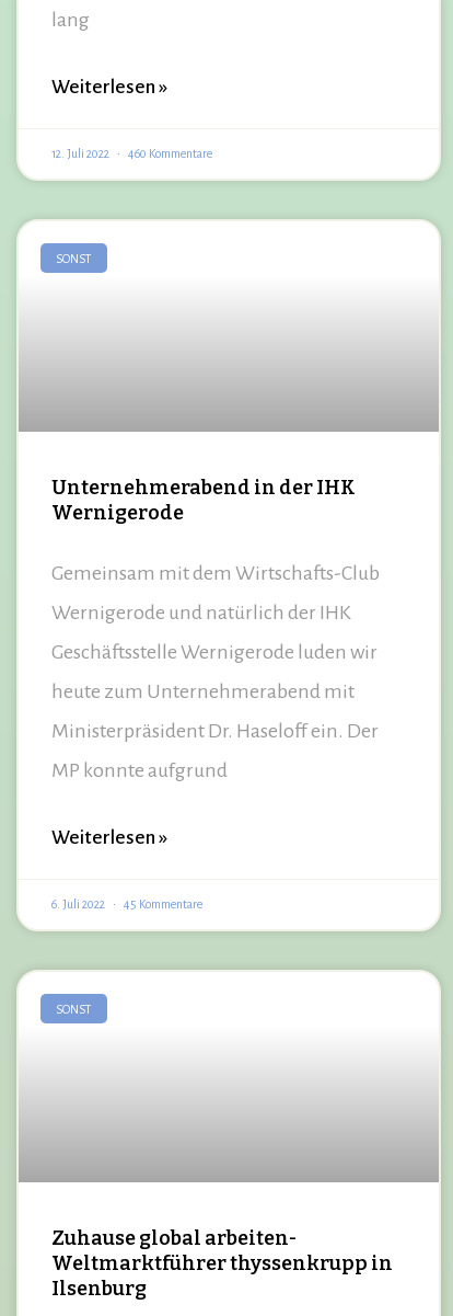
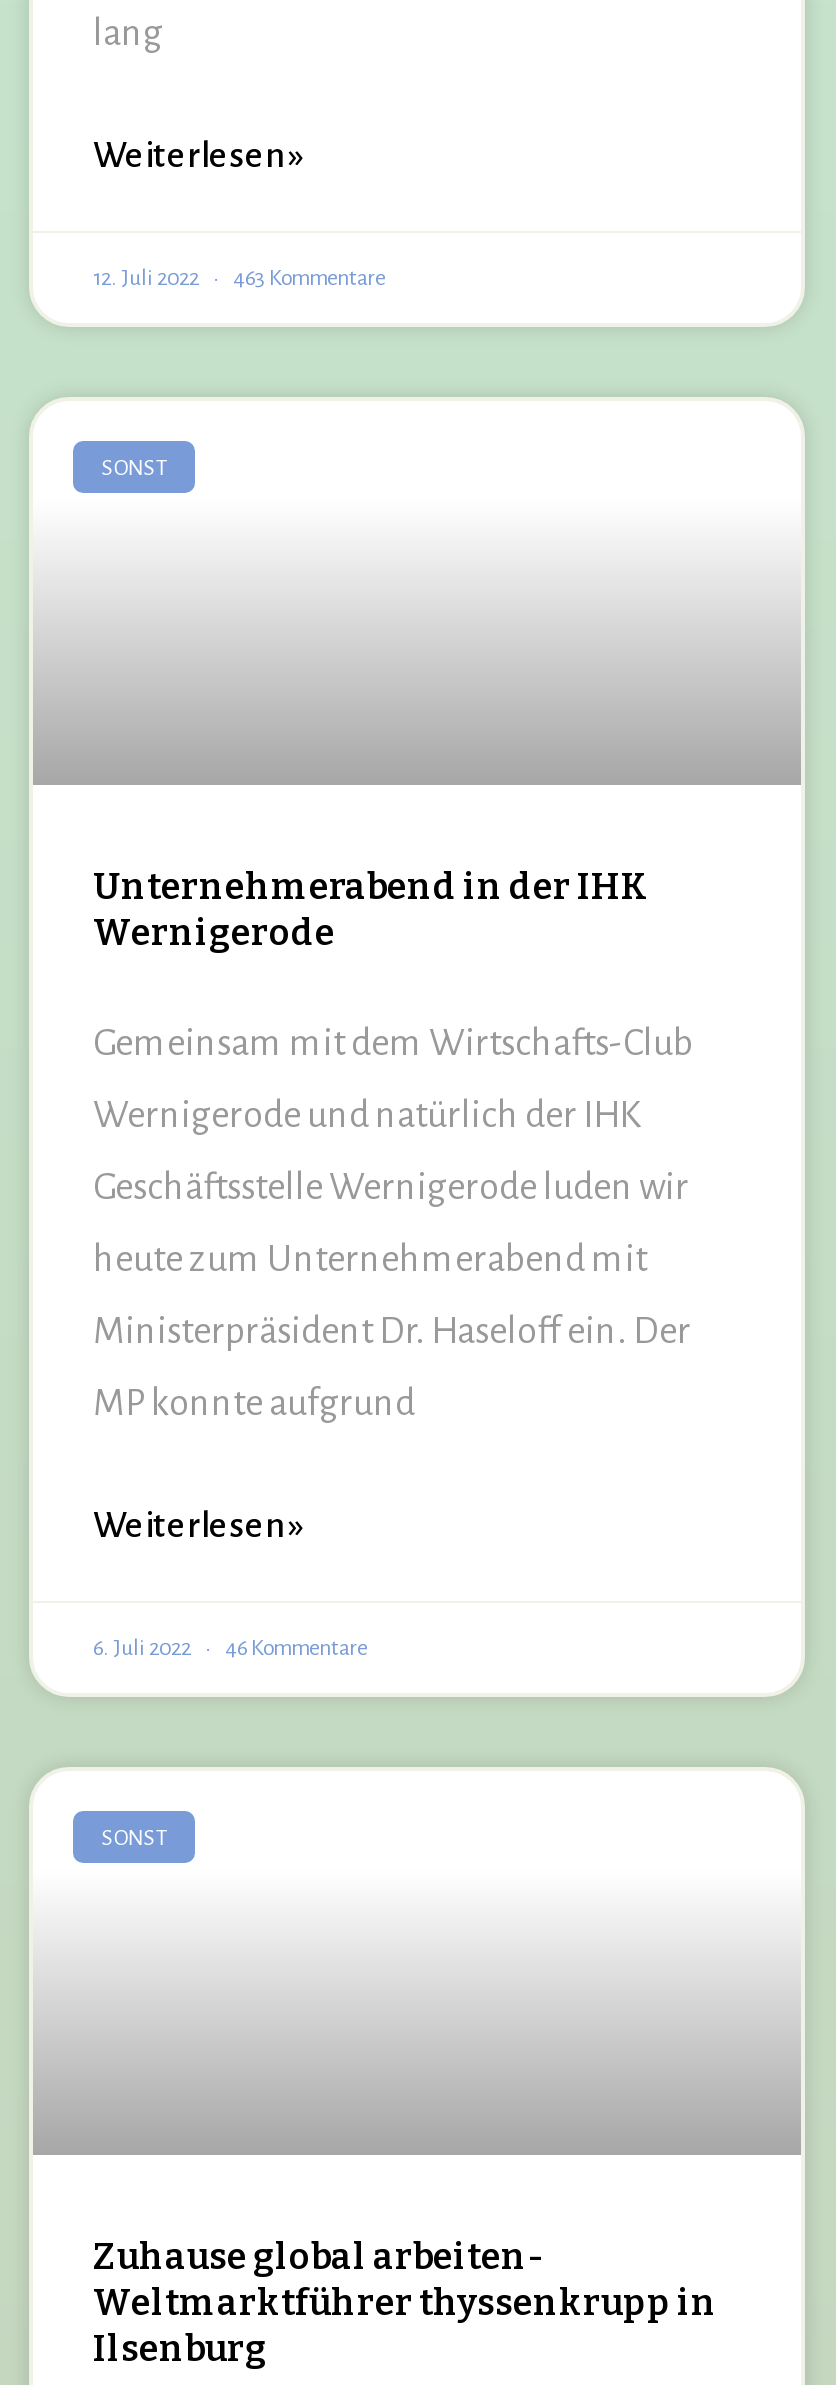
[51,147,212,160] 12. Juli 2022 460 Kommentare -> [93,264,385,288] 12. Juli 2022 463 Kommentare
[51,898,202,911] 6. Juli 2022 45 Kommentare -> [93,1634,367,1658] 6. Juli 2022 46 Kommentare

